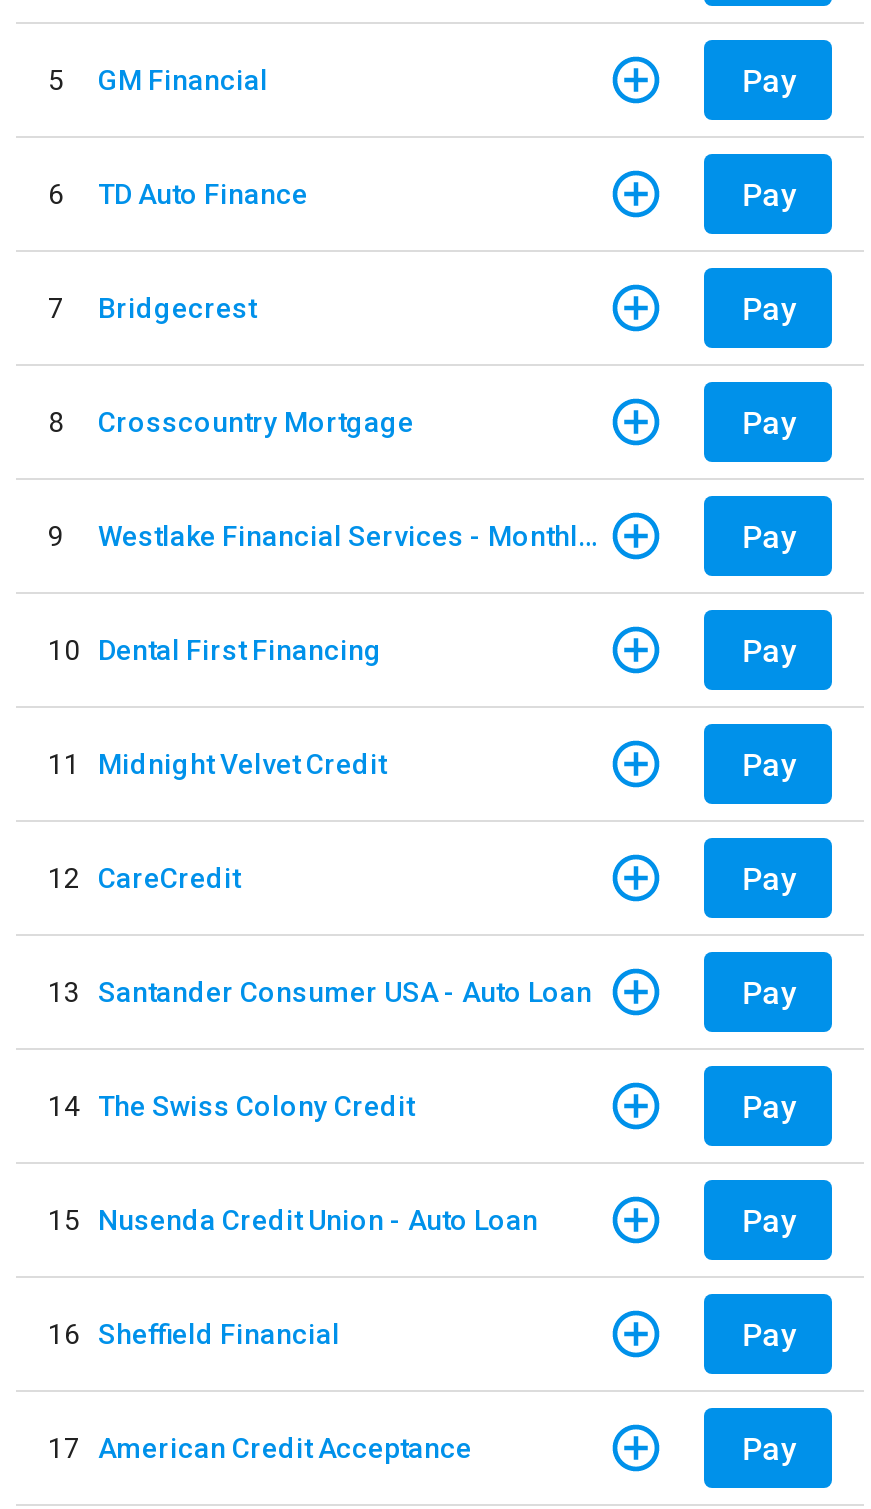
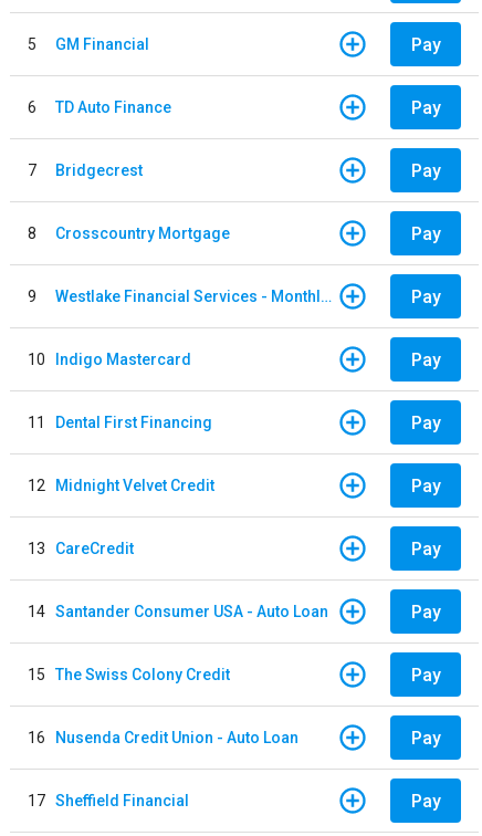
[48,633,382,665] 10 Dental First Financing -> [28,350,191,368] 10 Indigo Mastercard
[48,747,386,779] 11 Midnight Velvet Credit -> [28,413,212,431] 11 Dental First Financing
[48,861,240,893] 12 CareCredit -> [28,476,214,494] 12 Midnight Velvet Credit
[48,975,592,1007] 13 Santander Consumer USA - Auto Loan -> [28,539,134,557] 13 CareCredit
[48,1089,414,1121] 14 The Swiss Colony Credit -> [28,602,328,620] 14 Santander Consumer USA - Auto Loan
[48,1203,538,1235] 15 Nusenda Credit Union - Auto Loan -> [28,665,230,683] 15 The Swiss Colony Credit
[48,1317,340,1349] 16 Sheffield Financial -> [28,728,298,746] 16 Nusenda Credit Union - Auto Loan
[48,1431,472,1463] 17 American Credit Acceptance -> [28,791,189,809] 17 Sheffield Financial

